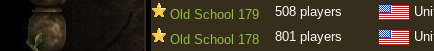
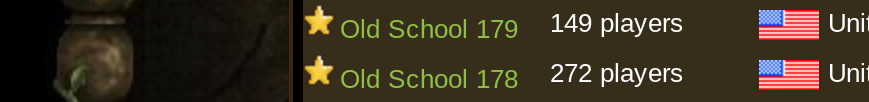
[169,4,341,22] Old School 179 508 players -> [340,8,684,44] Old School 179 149 players
[169,29,341,47] Old School 178 801 players -> [340,58,684,94] Old School 178 272 players

